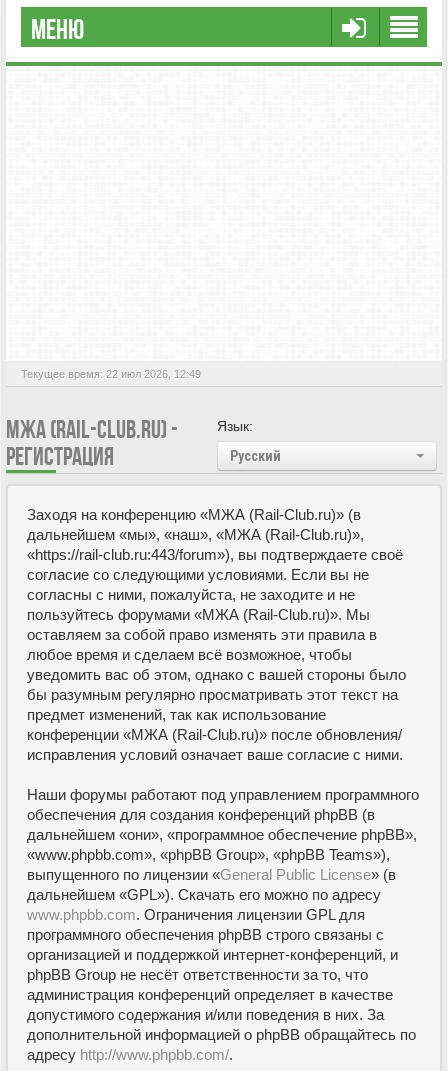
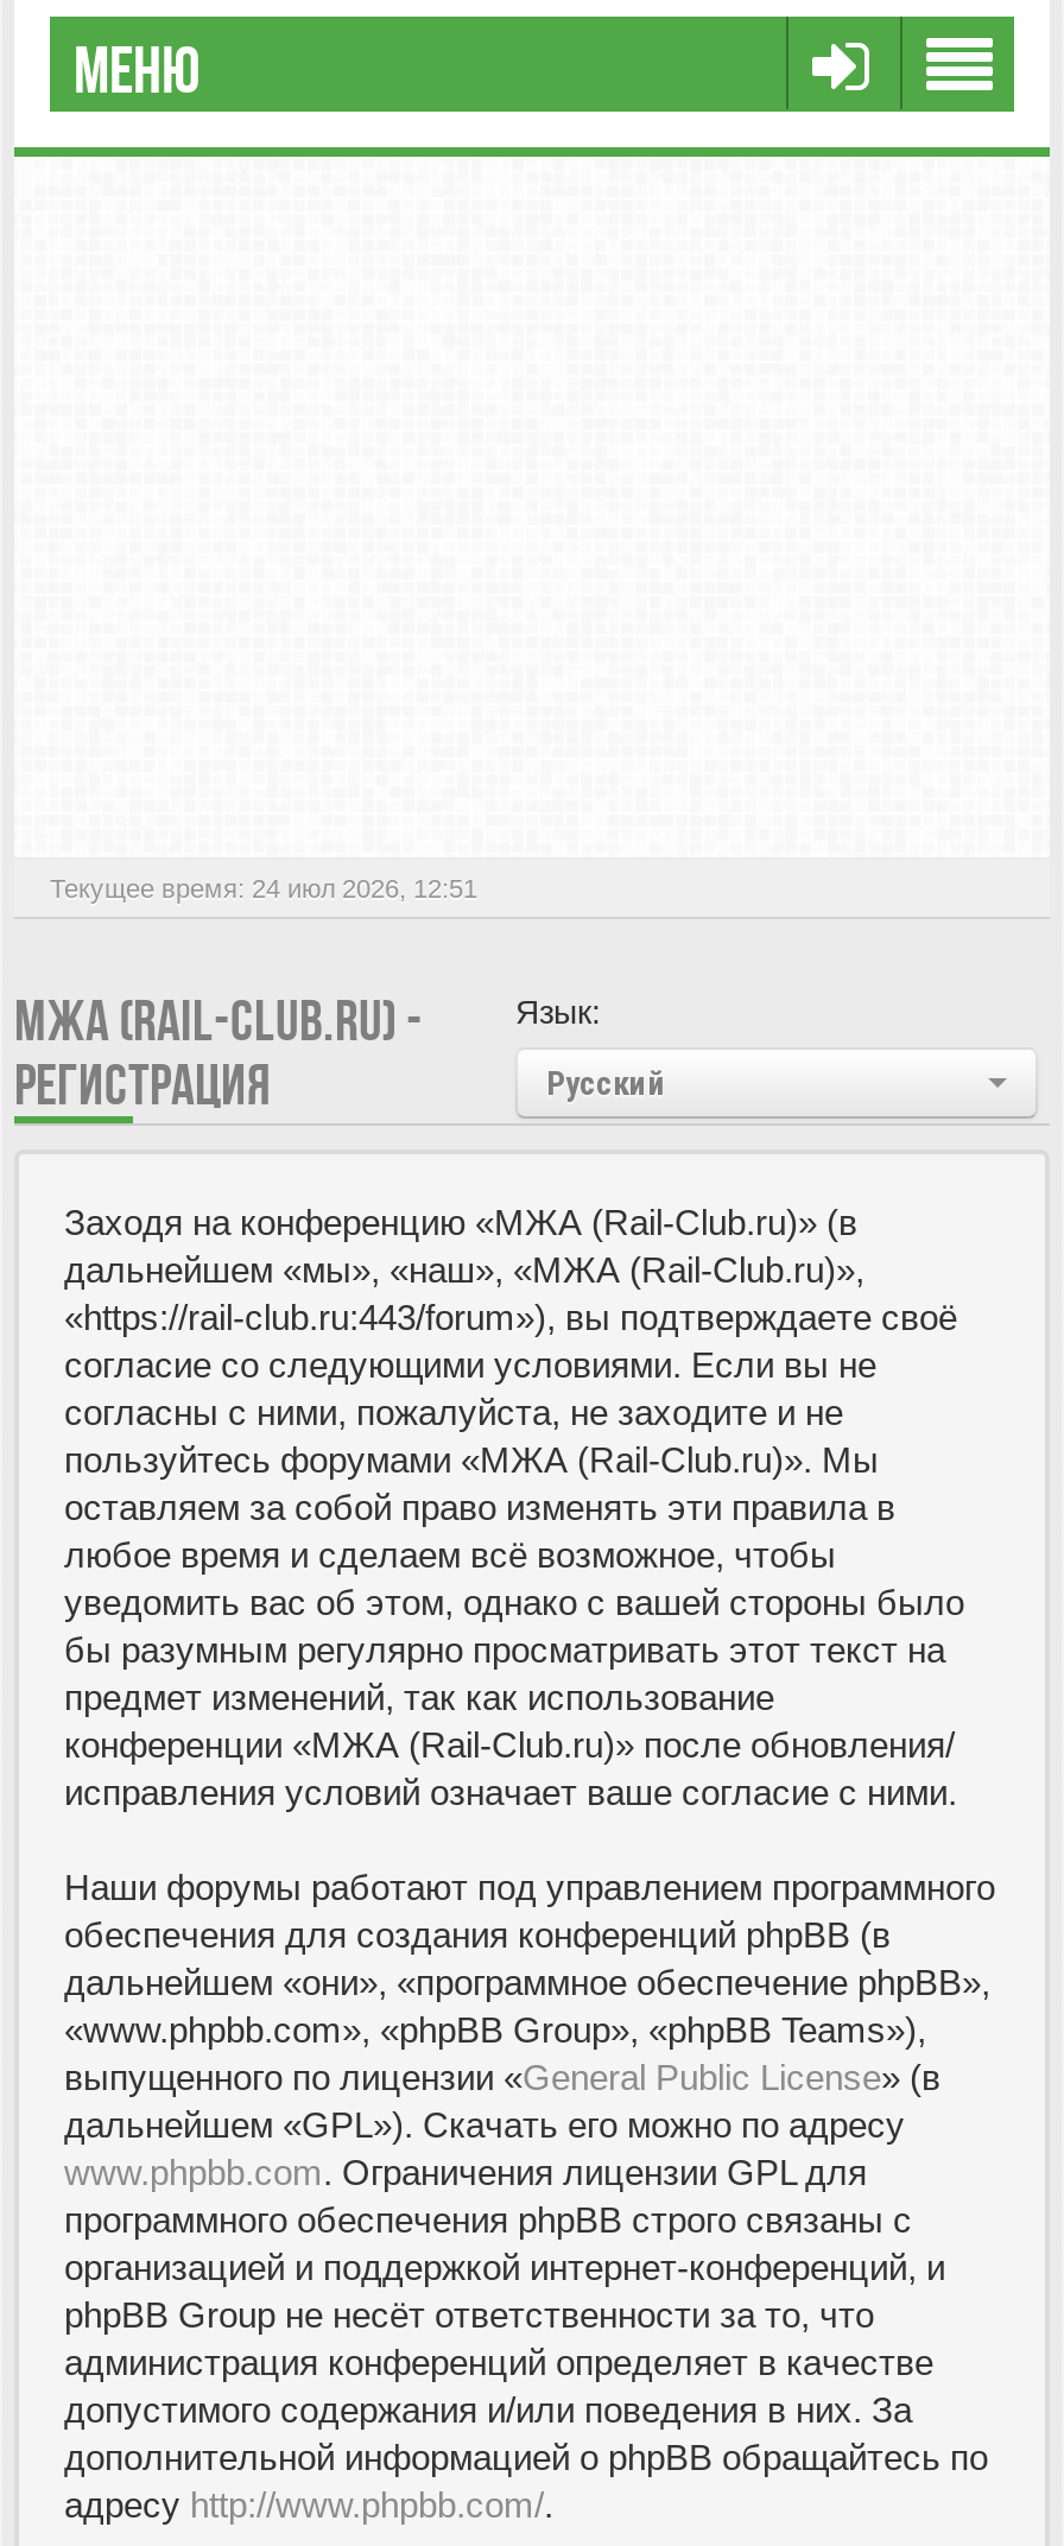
[21,368,201,380] Текущее время: 22 июл 2026, 12:49 -> [50,874,477,902] Текущее время: 24 июл 2026, 12:51

